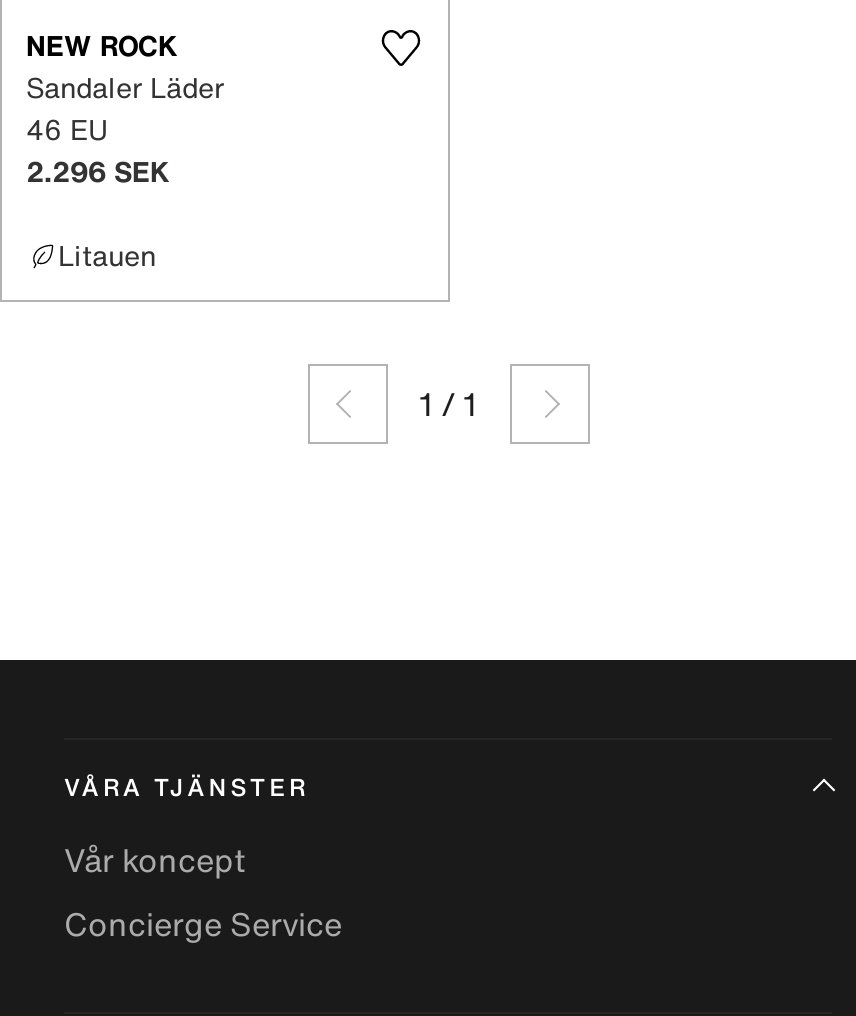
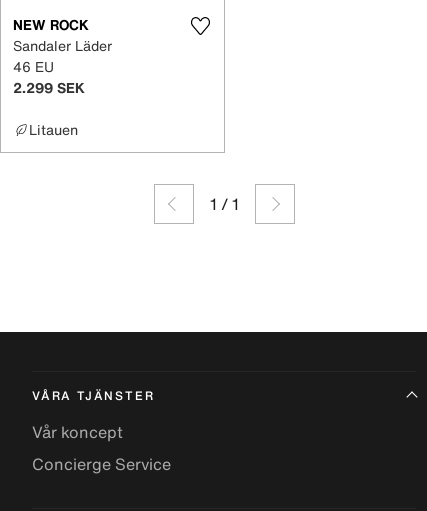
[26,150,170,192] 2.296 SEK -> [13,77,85,98] 2.299 SEK

